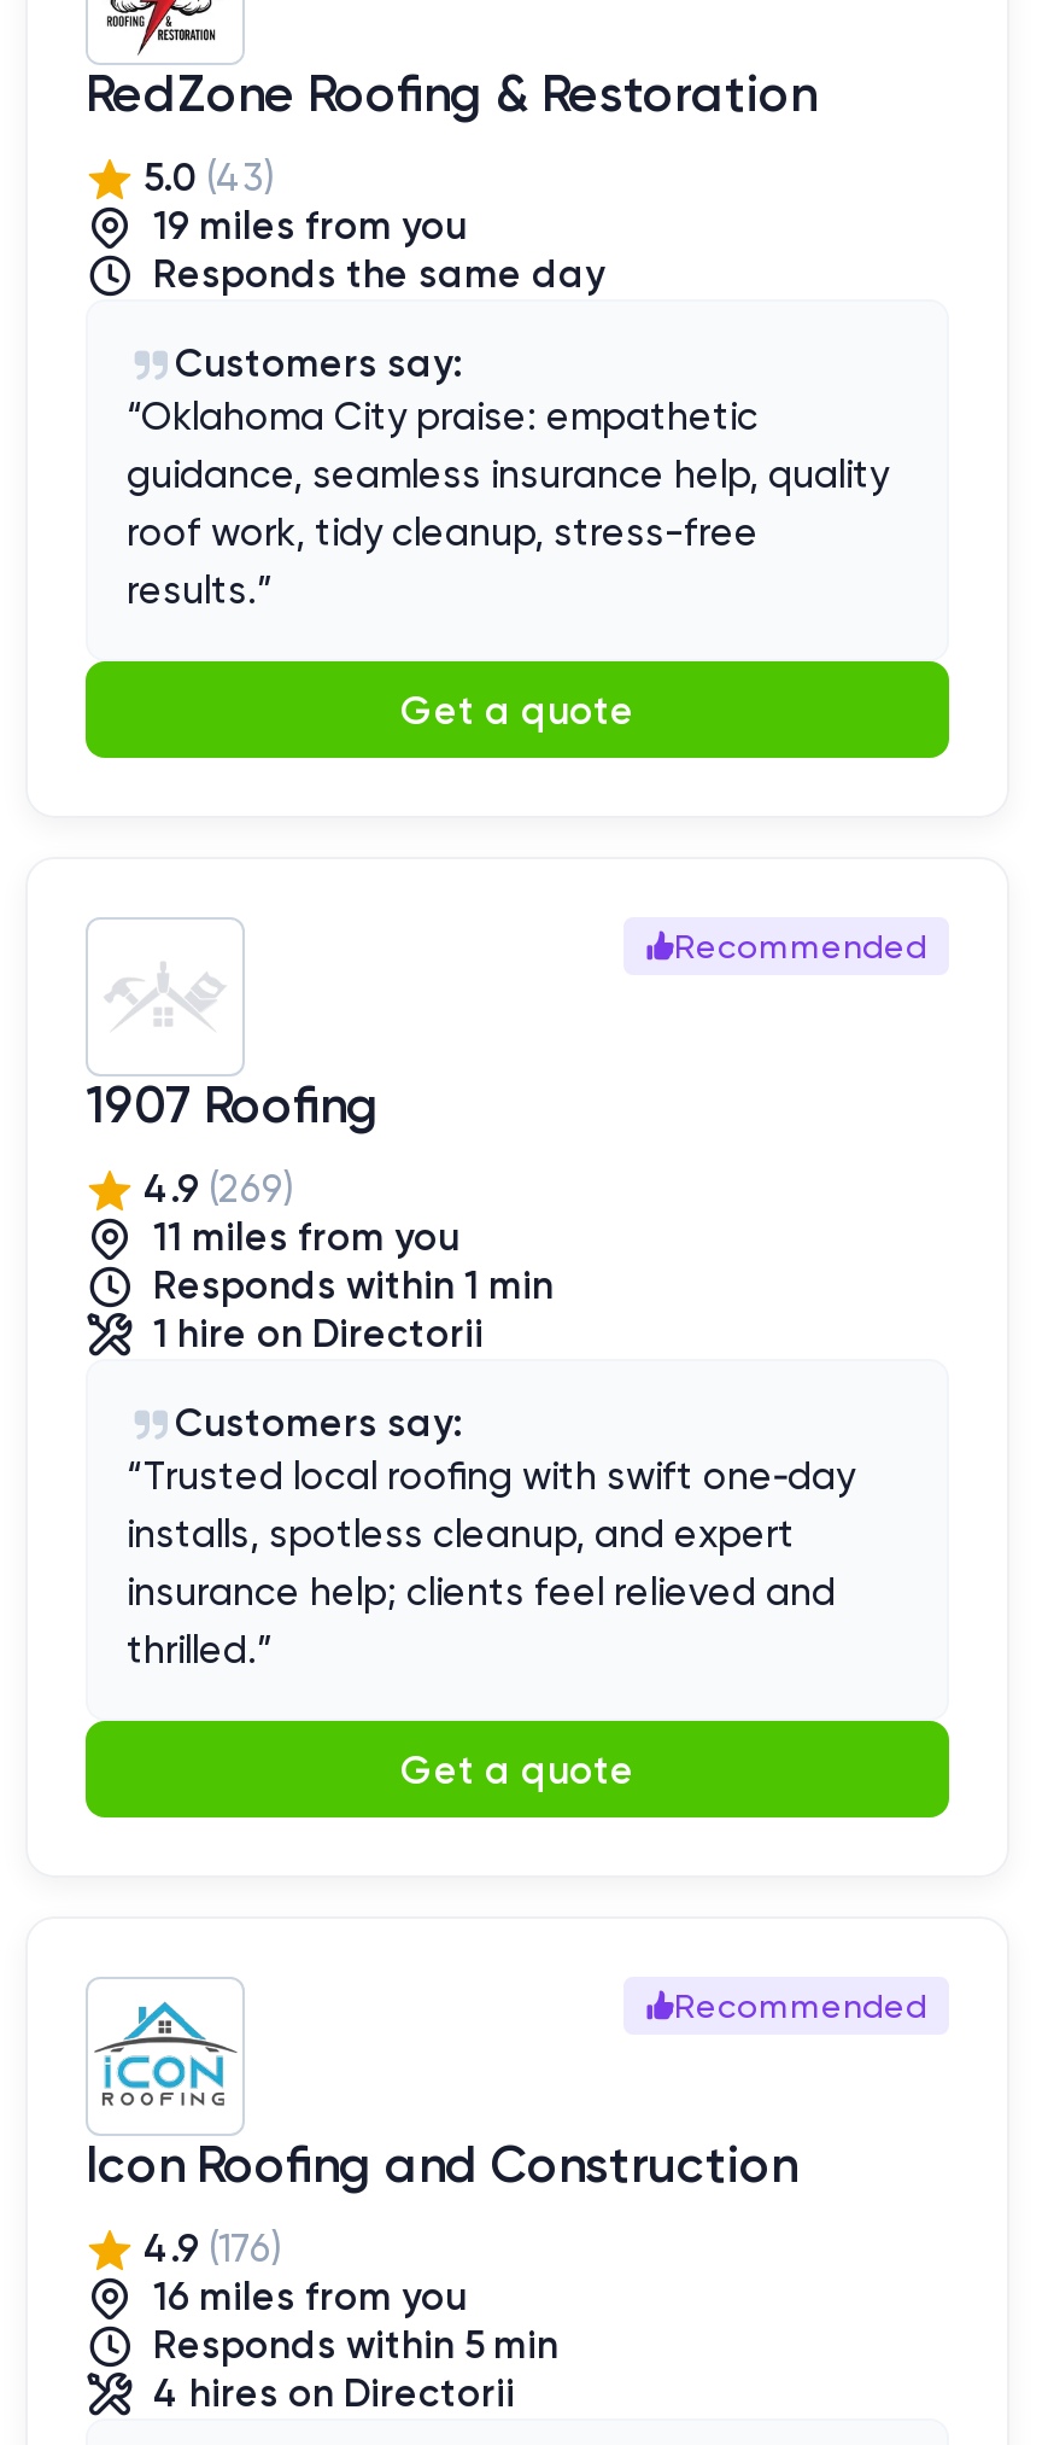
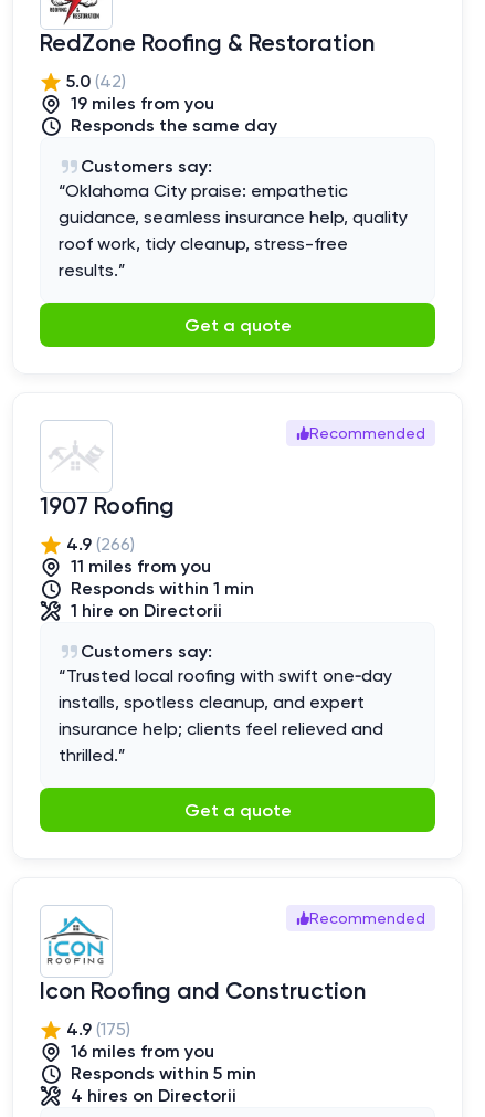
[144,154,274,200] 5.0 (43) -> [66,71,126,92] 5.0 (42)
[144,1166,293,1212] 4.9 (269) -> [66,534,135,555] 4.9 (266)
[144,2225,281,2271] 4.9 (176) -> [66,1019,130,1040] 4.9 (175)

